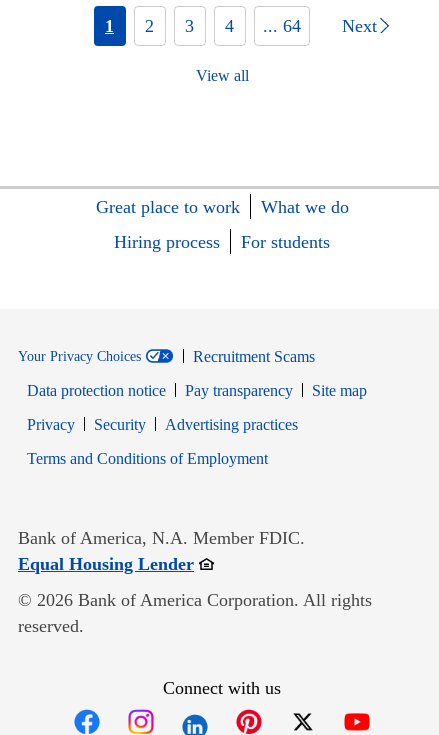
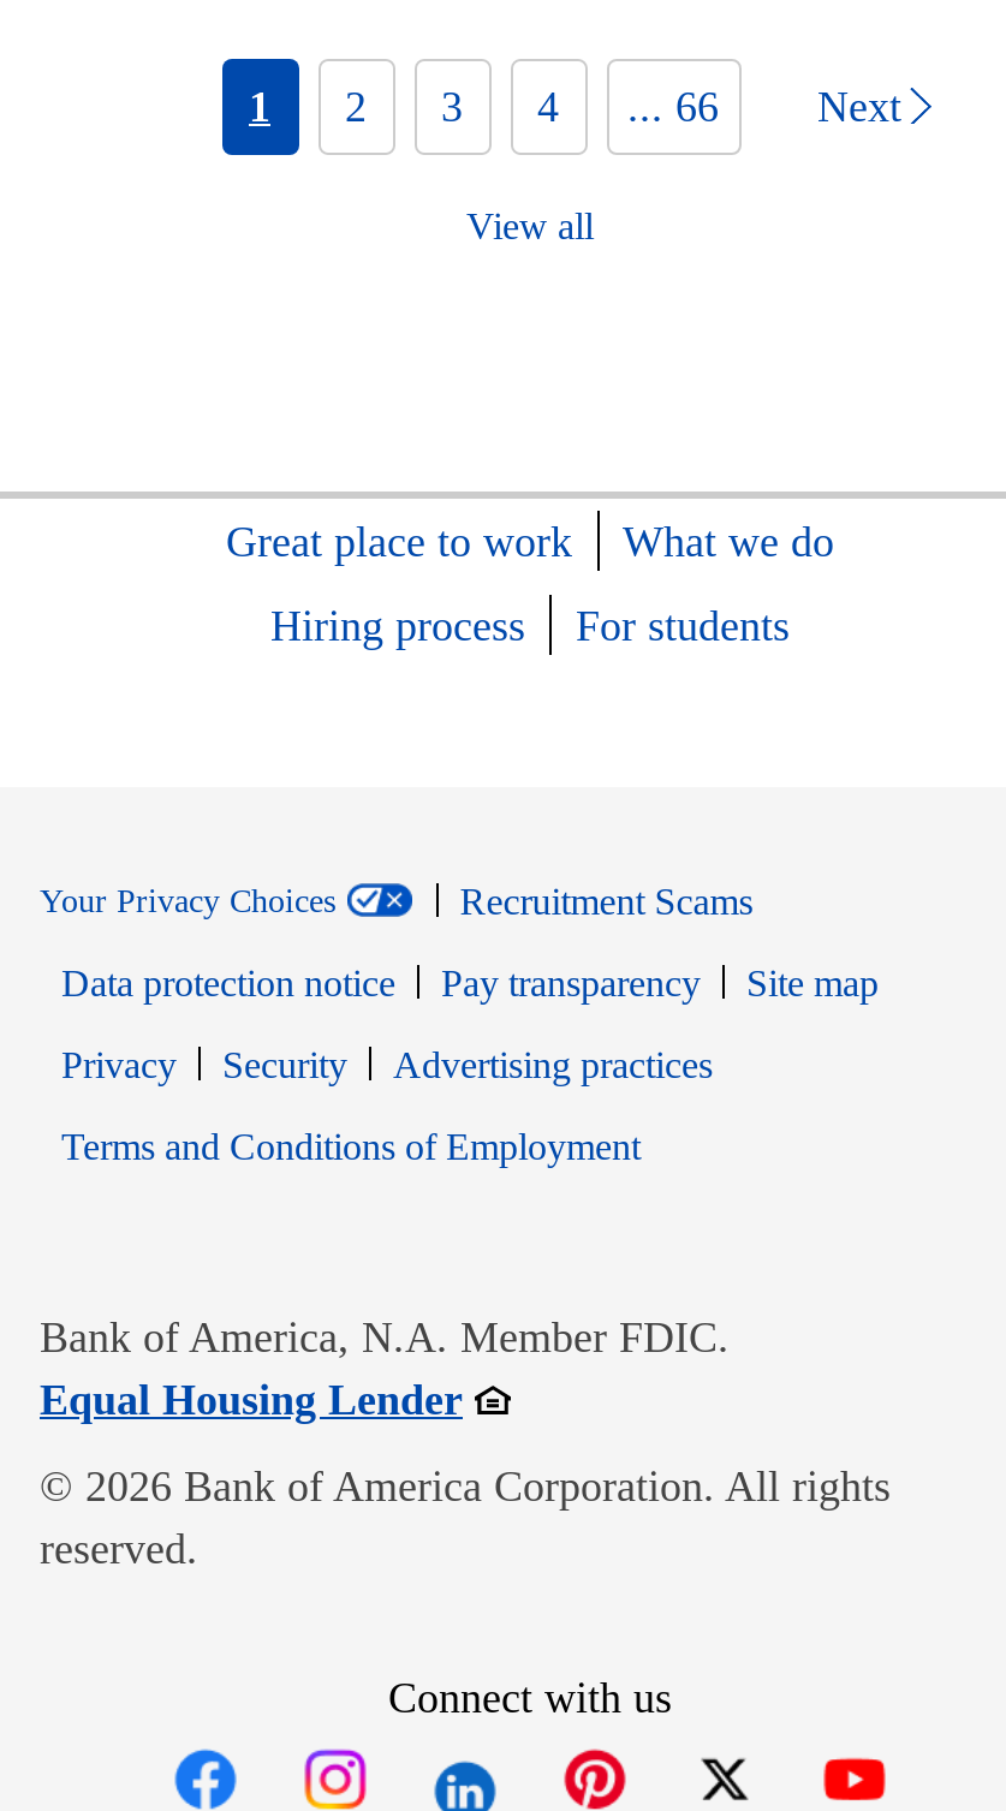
[105,15,300,35] 1 2 3 4 ... 64 -> [249,82,719,130] 1 2 3 4 ... 66

